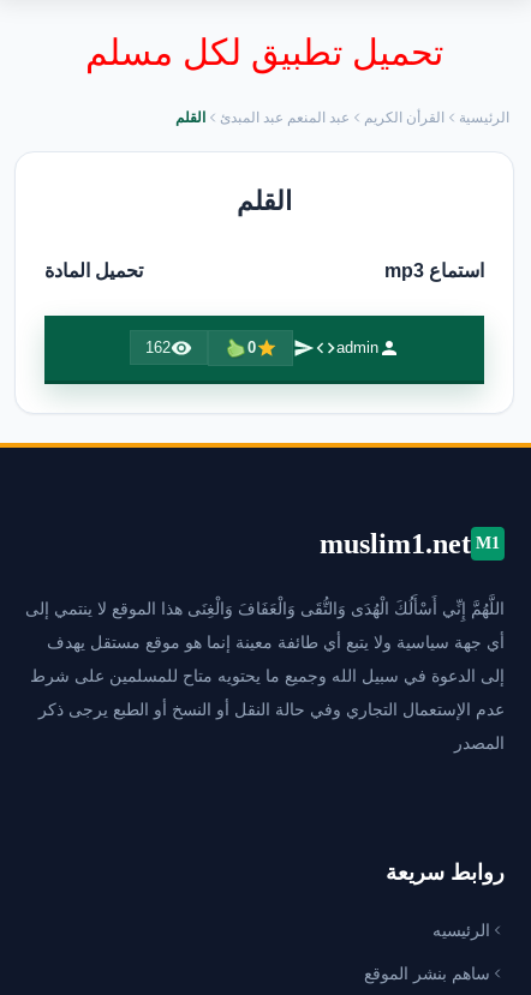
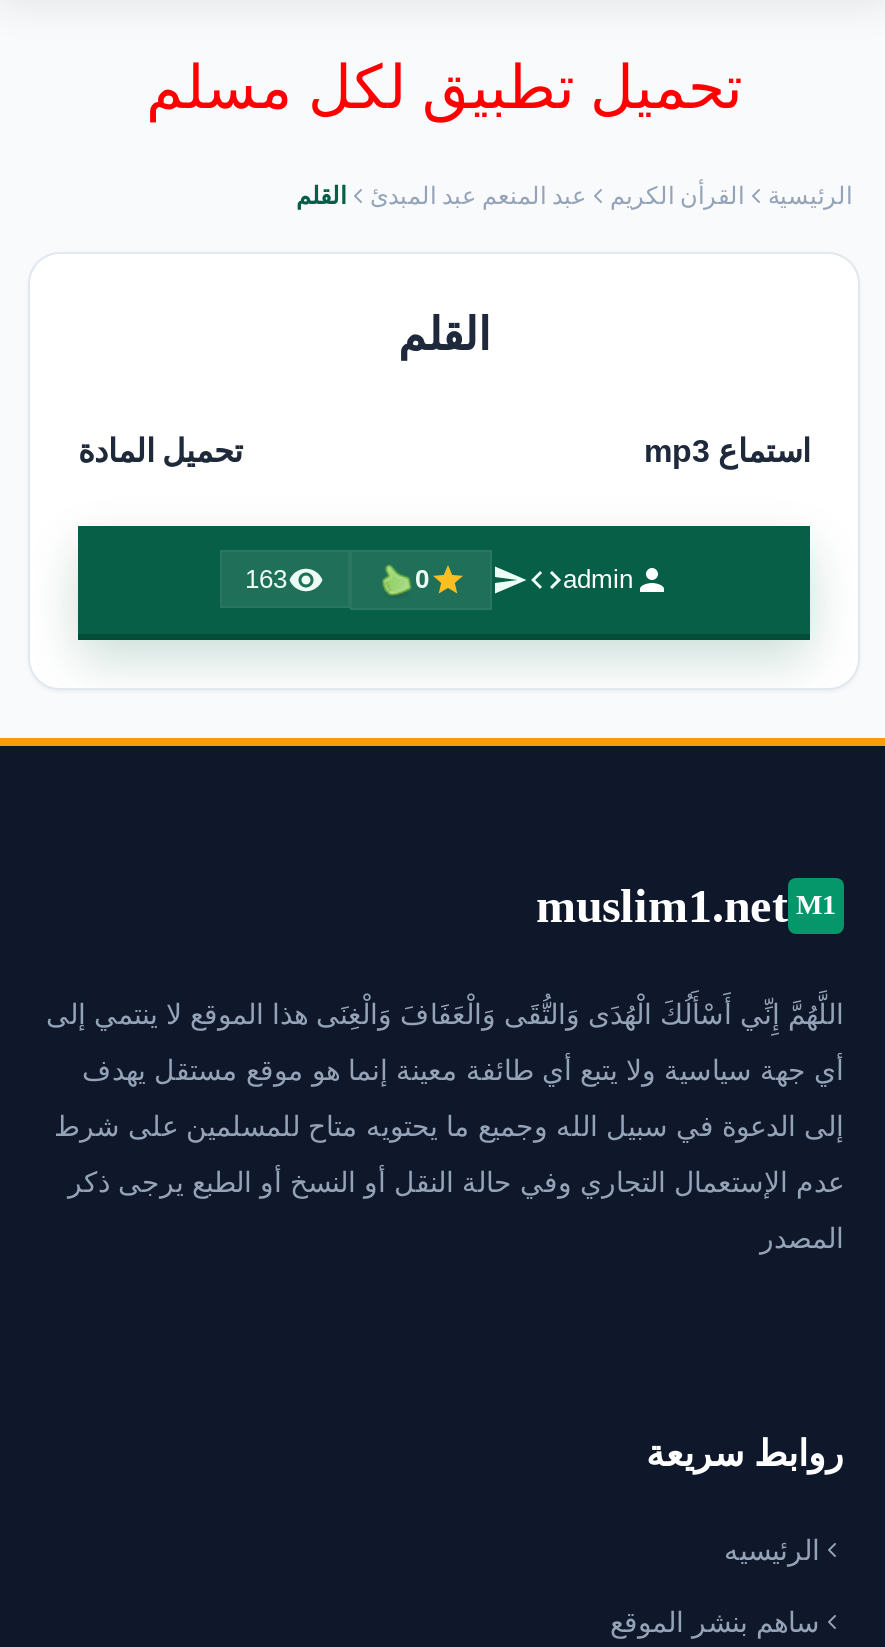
[145,338,170,356] 162 -> [245,564,287,594] 163

